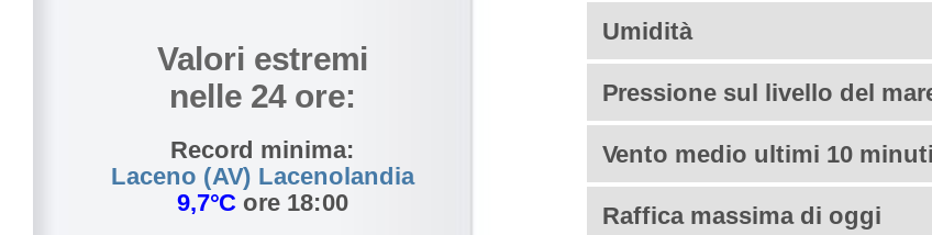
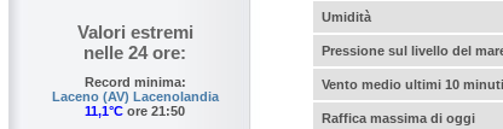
[177,190,348,216] 9,7°C ore 18:00 -> [85,104,185,119] 11,1°C ore 21:50

